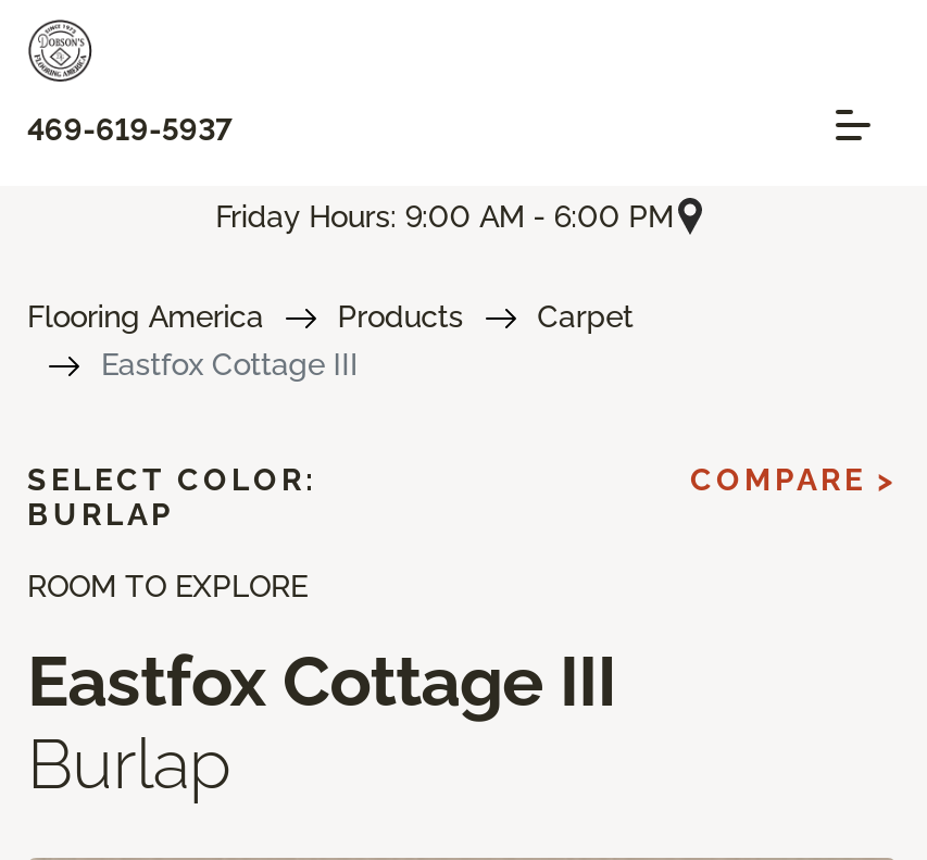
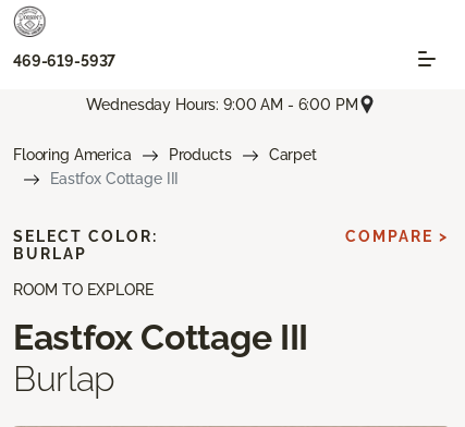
[216,198,673,233] Friday Hours: 9:00 AM - 6:00 PM -> [86,96,358,113] Wednesday Hours: 9:00 AM - 6:00 PM

